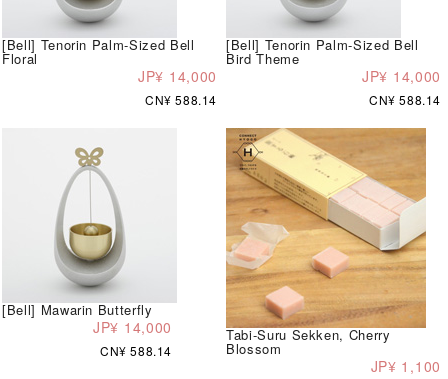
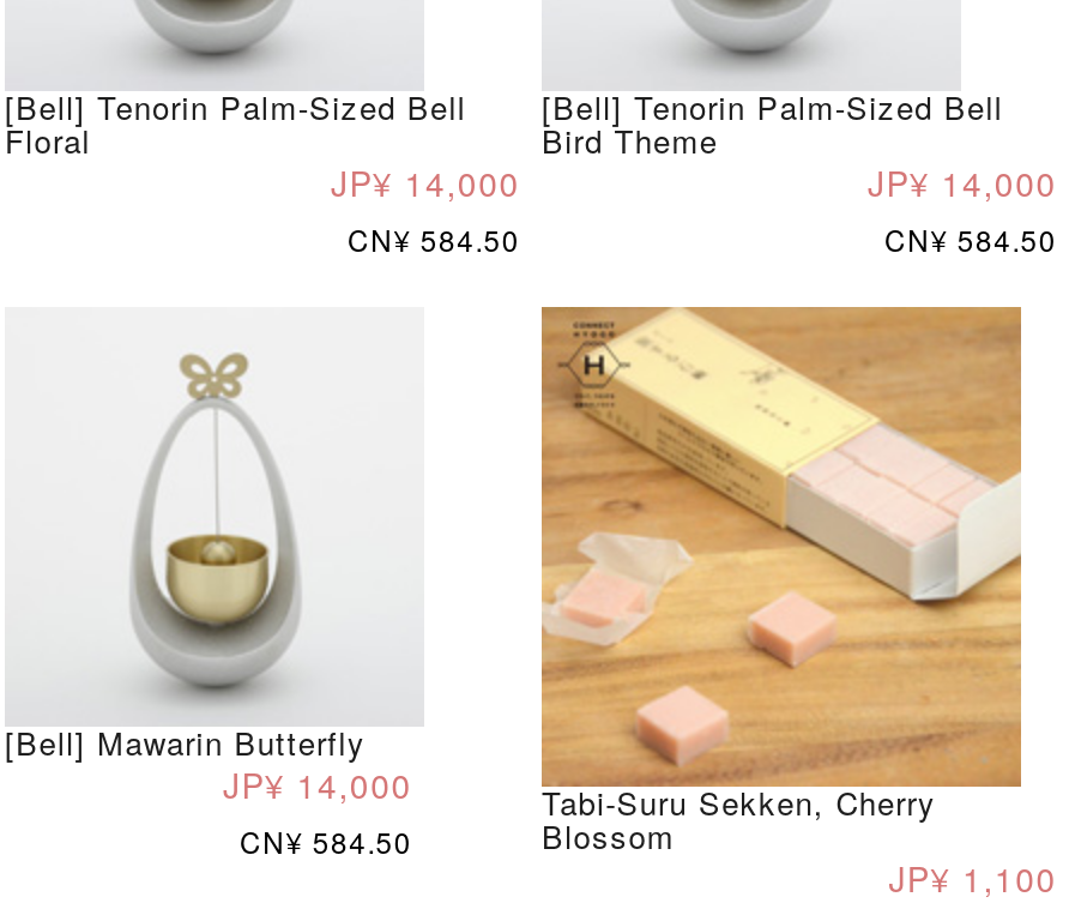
[145,91,217,108] CN¥ 588.14 -> [348,218,520,258] CN¥ 584.50
[369,91,441,108] CN¥ 588.14 -> [884,218,1057,258] CN¥ 584.50
[100,342,172,359] CN¥ 588.14 -> [240,820,412,860] CN¥ 584.50

